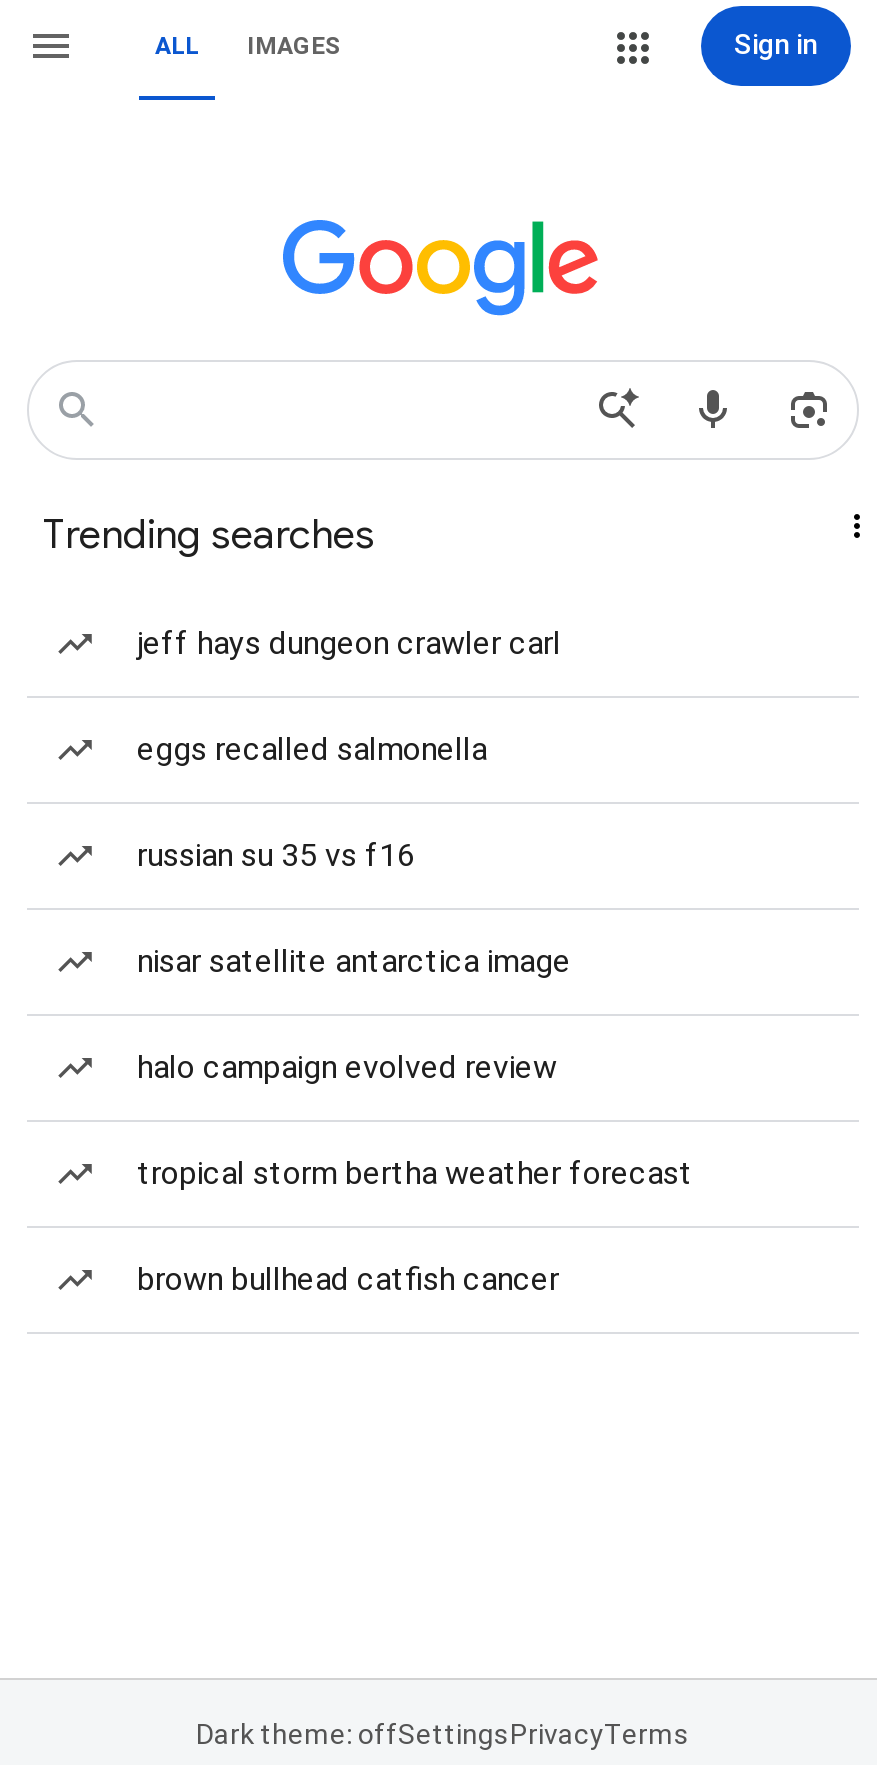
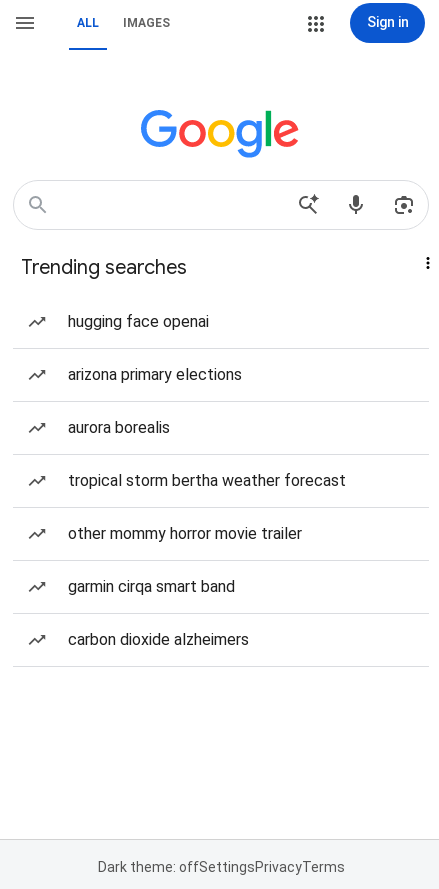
[137,624,571,1086] jeff hays dungeon crawler carl | eggs recalled salmonella | russian su 35 vs f16 | nisar satellite antarctica image | halo campaign evolved review -> [68,312,242,437] hugging face openai | arizona primary elections | aurora borealis
moved [137,1154,693,1192] -> [68,471,346,490]: tropical storm bertha weather forecast
[137,1260,559,1298] brown bullhead catfish cancer -> [68,524,302,649] other mommy horror movie trailer | garmin cirqa smart band | carbon dioxide alzheimers

